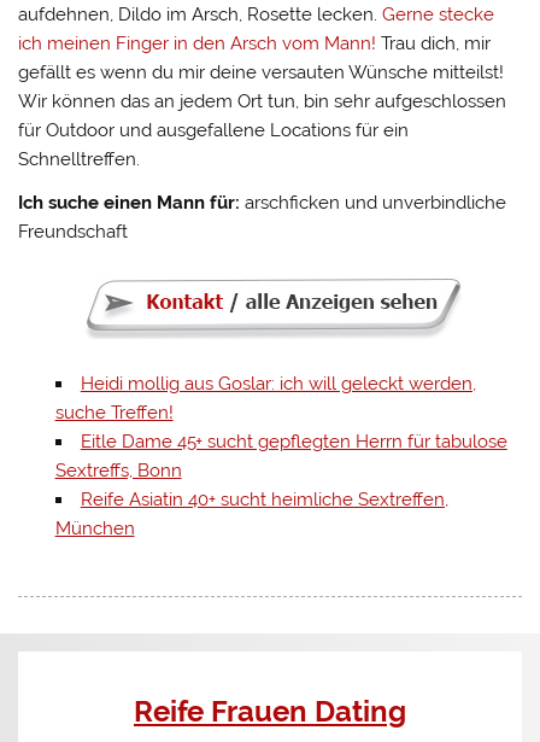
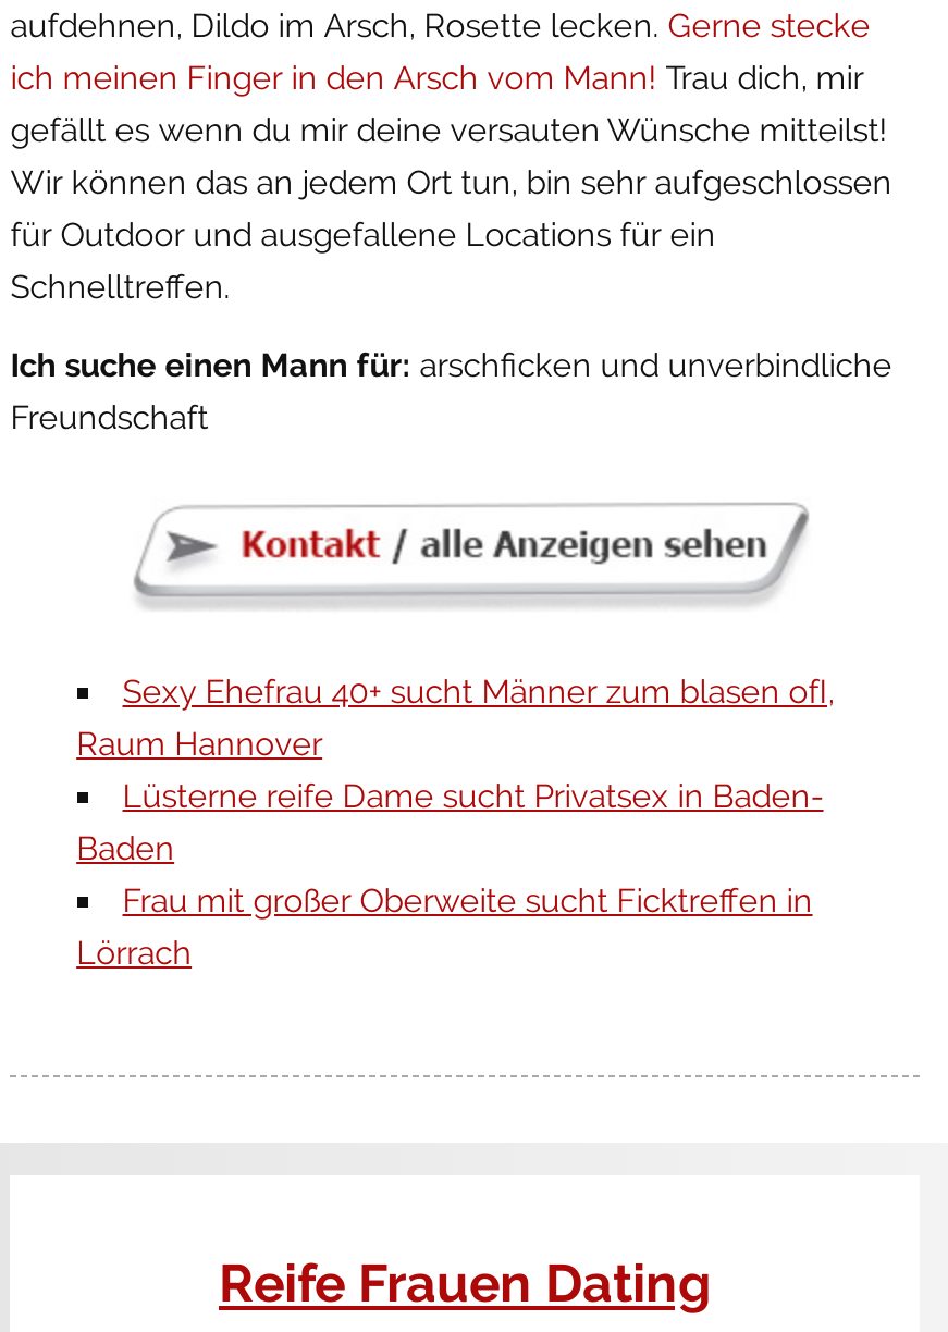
[55,372,507,539] Heidi mollig aus Goslar: ich will geleckt werden, | suche Treffen! | Eitle Dame 45+ sucht gepflegten Herrn für tabulose | Sextreffs, Bonn | Reife Asiatin 40+ sucht heimliche Sextreffen, | München -> [76,672,834,972] Sexy Ehefrau 40+ sucht Männer zum blasen ofI, | Raum Hannover | Lüsterne reife Dame sucht Privatsex in Baden- | Baden | Frau mit großer Oberweite sucht Ficktreffen in | Lörrach

